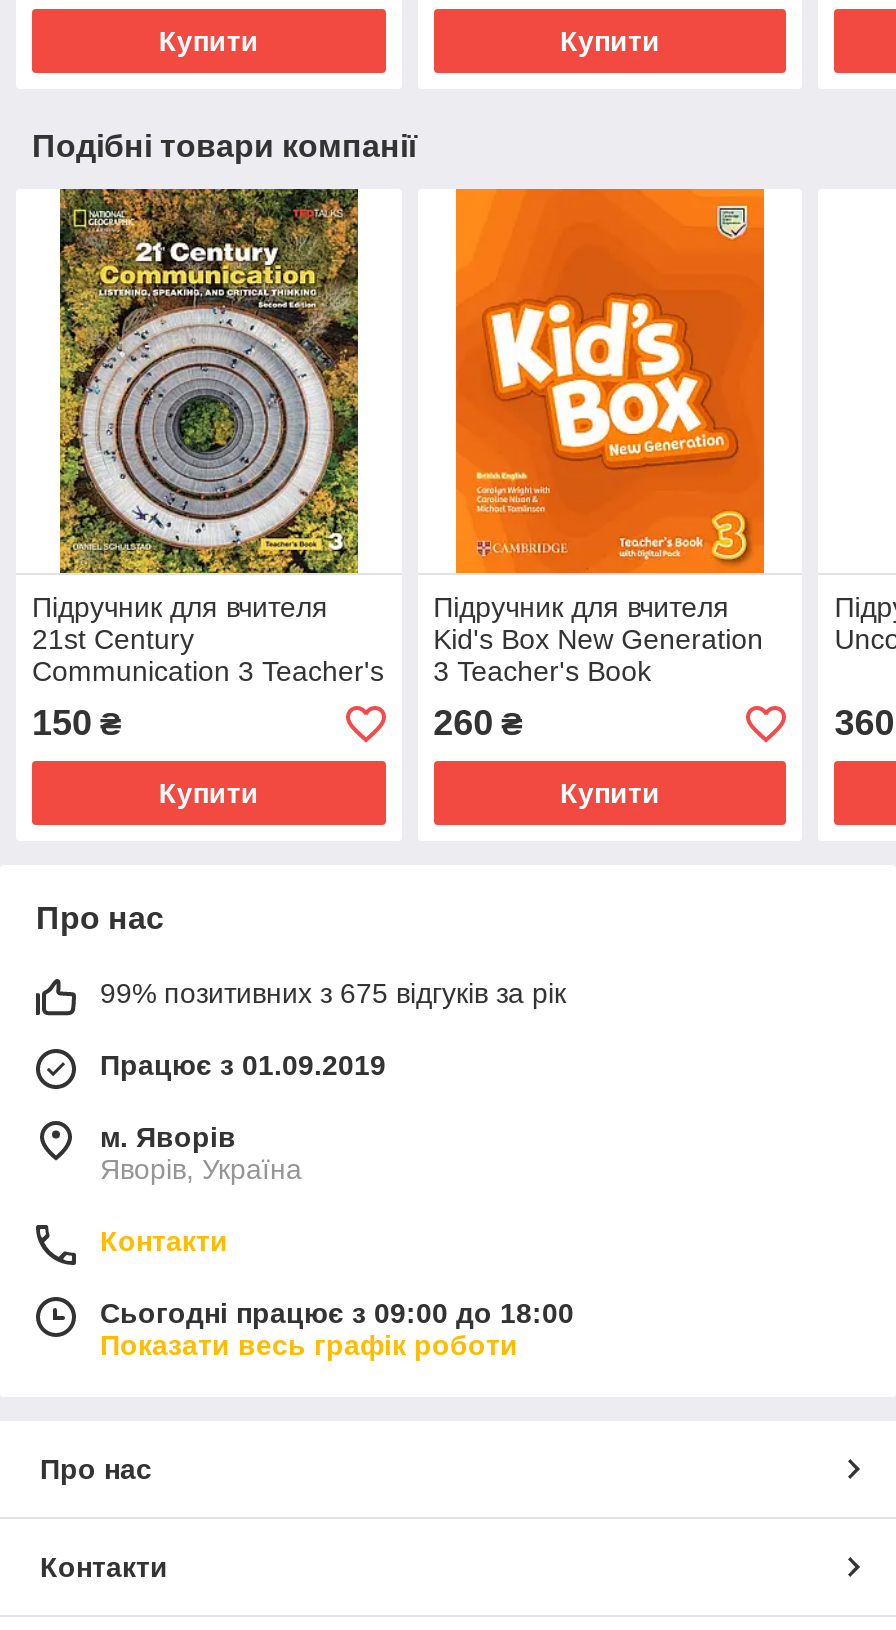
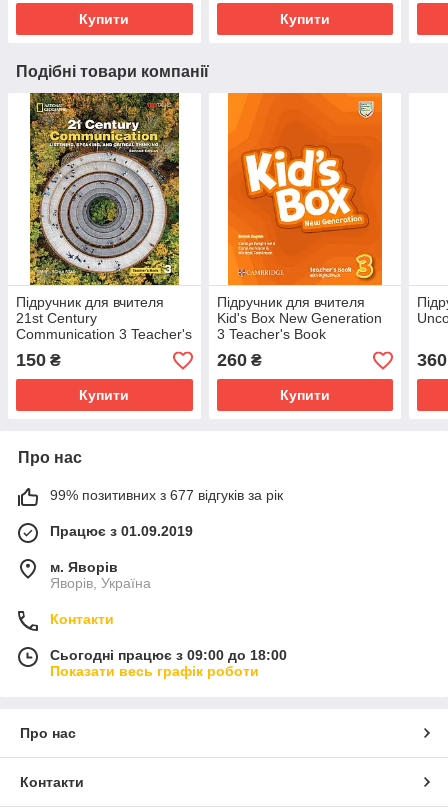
[100,978,566,1010] 99% позитивних з 675 відгуків за рік -> [50,487,283,503] 99% позитивних з 677 відгуків за рік

